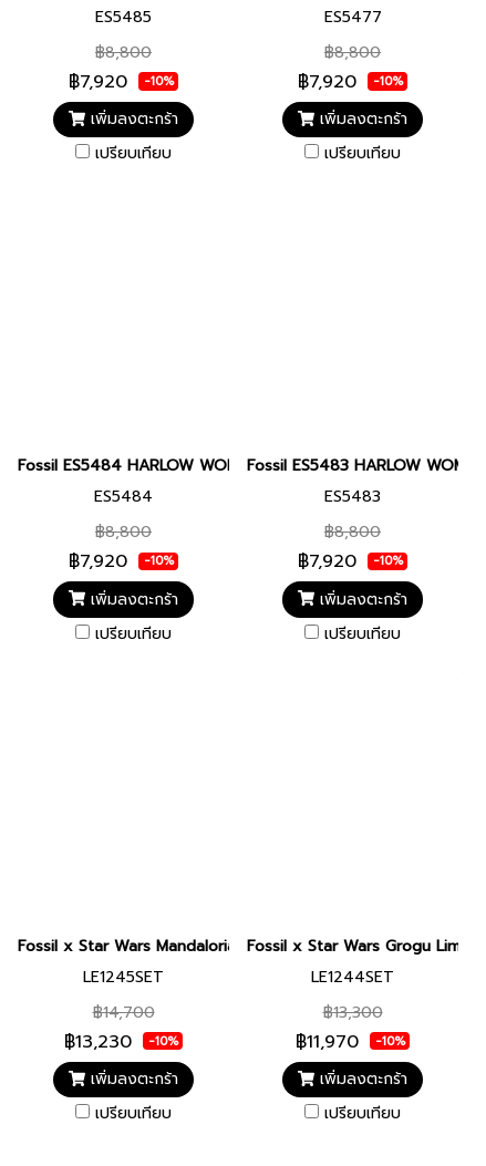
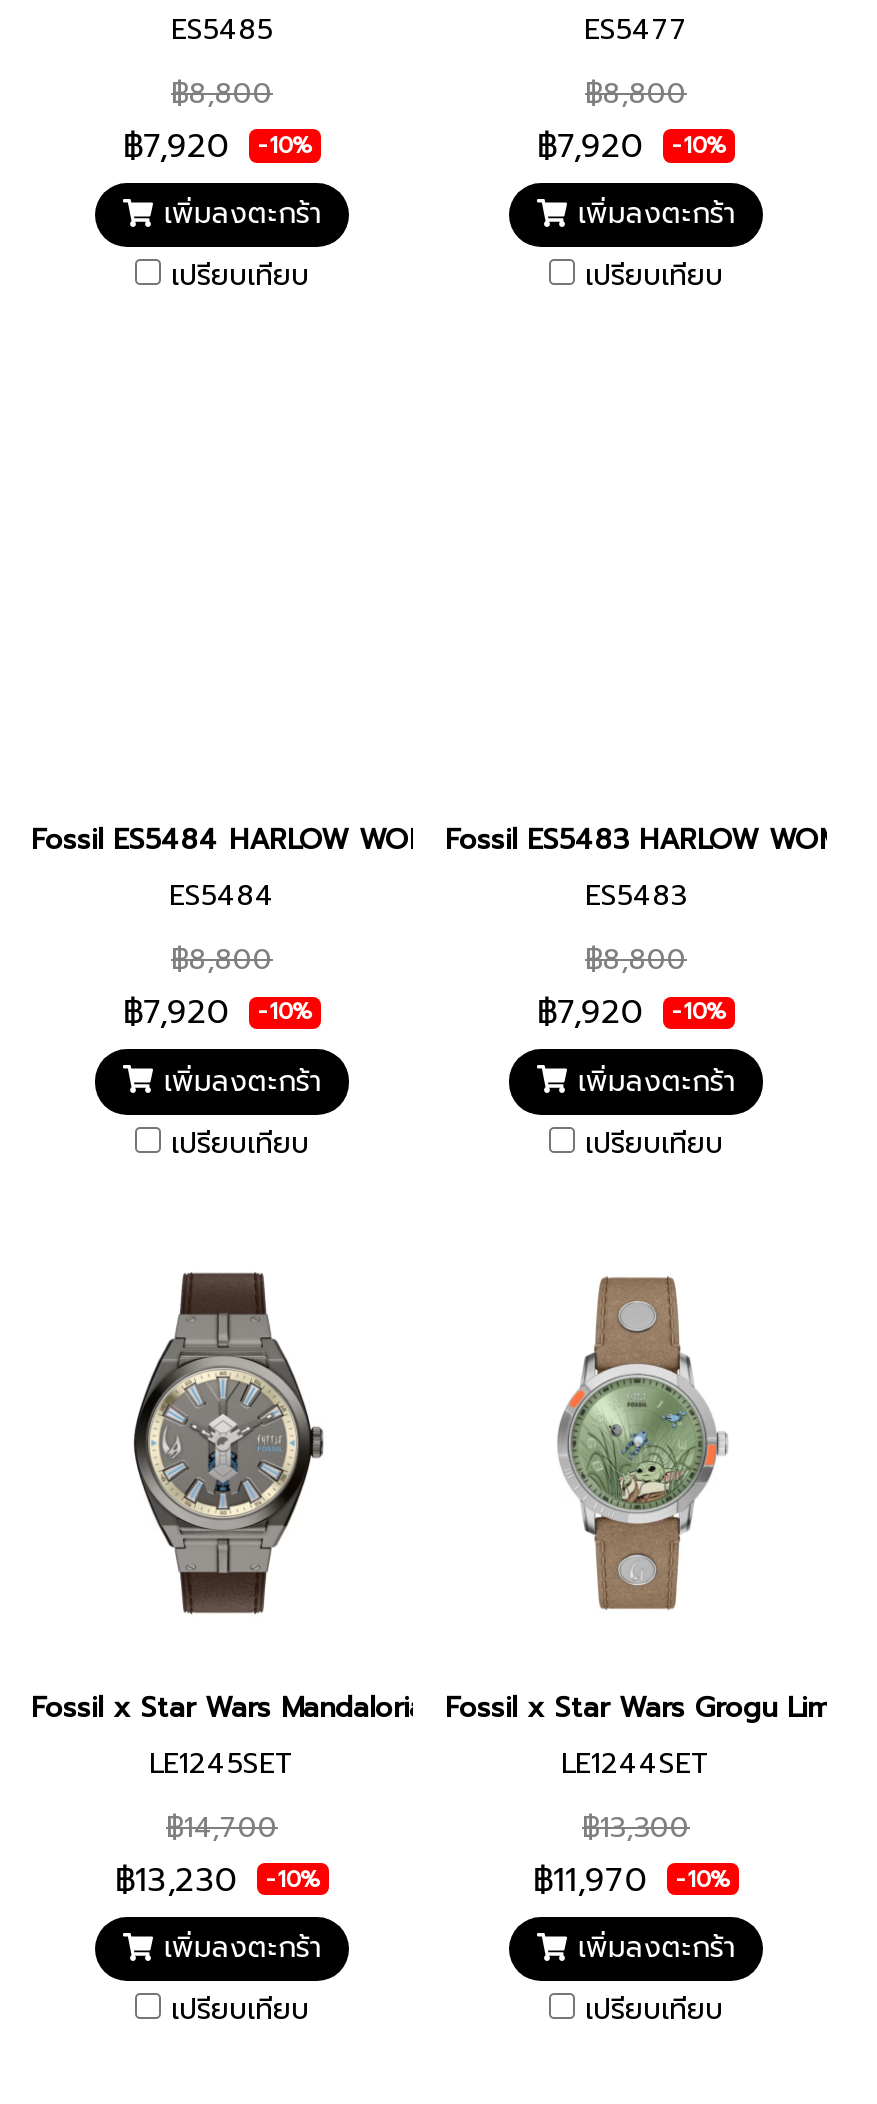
none -> [131,1271,325,1615] [image]
none -> [557,1275,729,1611] [image]

